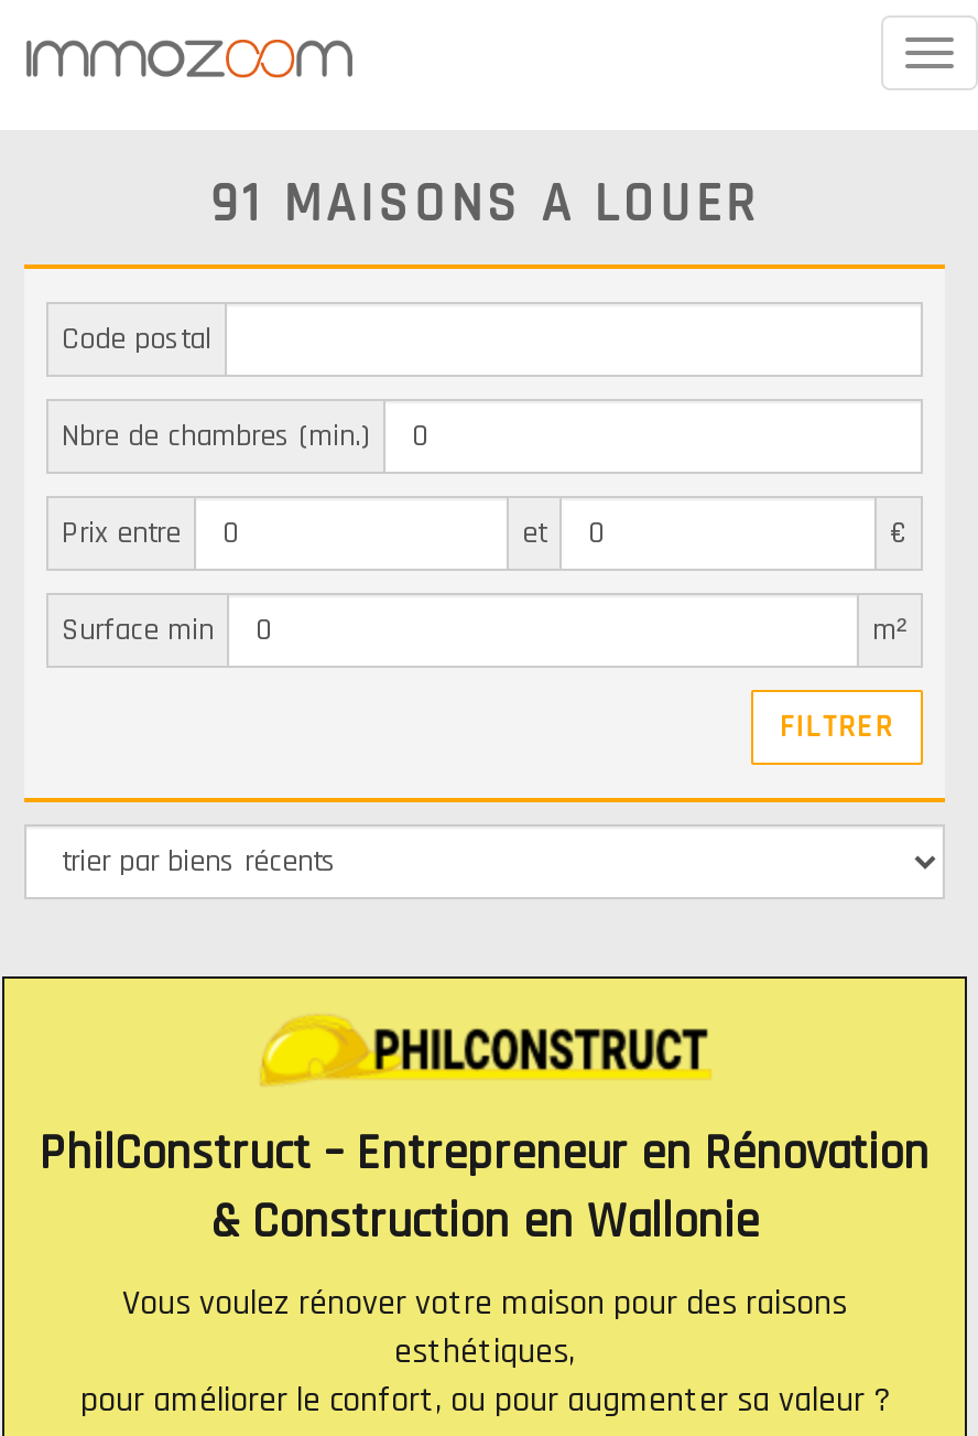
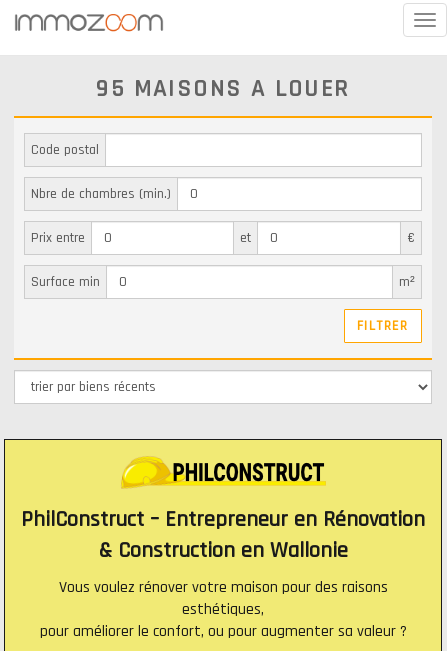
[210,172,759,238] 91 MAISONS A LOUER -> [96,74,350,104] 95 MAISONS A LOUER

